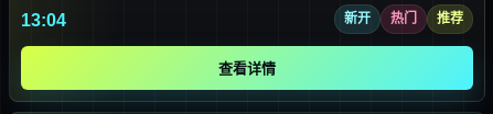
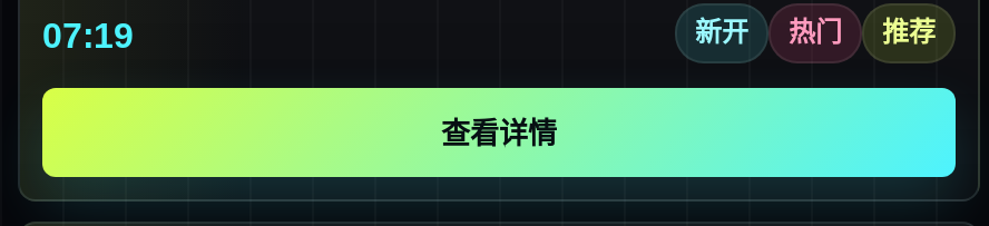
[21,11,66,30] 13:04 -> [42,17,134,55] 07:19

